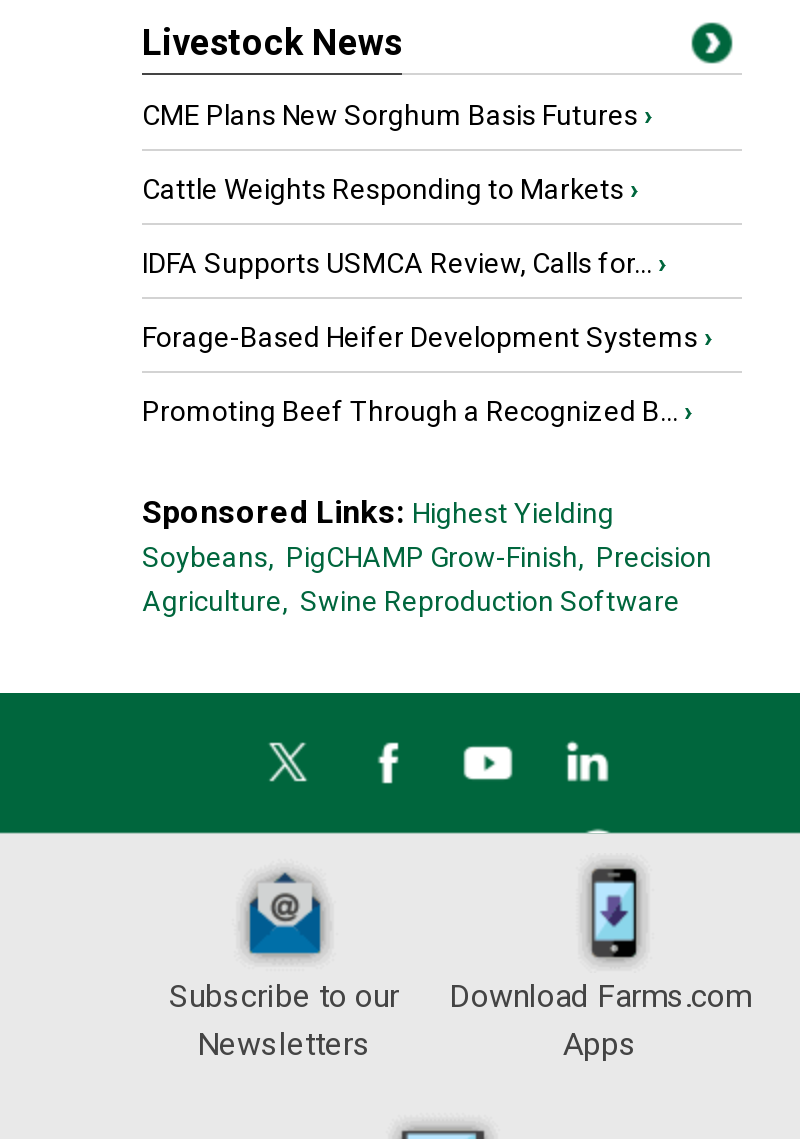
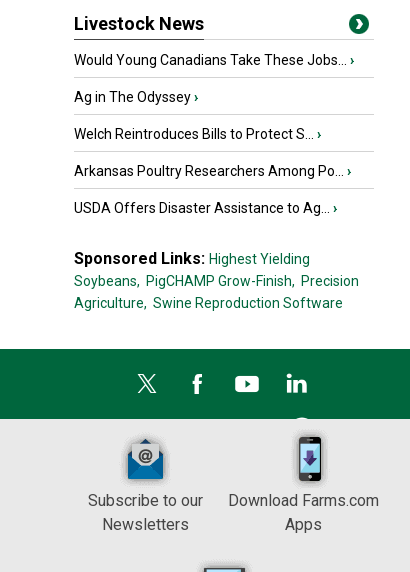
[142,99,652,131] CME Plans New Sorghum Basis Futures › -> [74,52,354,68] Would Young Canadians Take These Jobs... ›
[142,173,638,205] Cattle Weights Responding to Markets › -> [74,89,198,105] Ag in The Odyssey ›
[142,247,666,279] IDFA Supports USMCA Review, Calls for... › -> [74,126,321,142] Welch Reintroduces Bills to Protect S... ›
[142,321,712,353] Forage-Based Heifer Development Systems › -> [74,163,351,179] Arkansas Poultry Researchers Among Po... ›
[142,395,692,427] Promoting Beef Through a Recognized B... › -> [74,200,337,216] USDA Offers Disaster Assistance to Ag... ›

